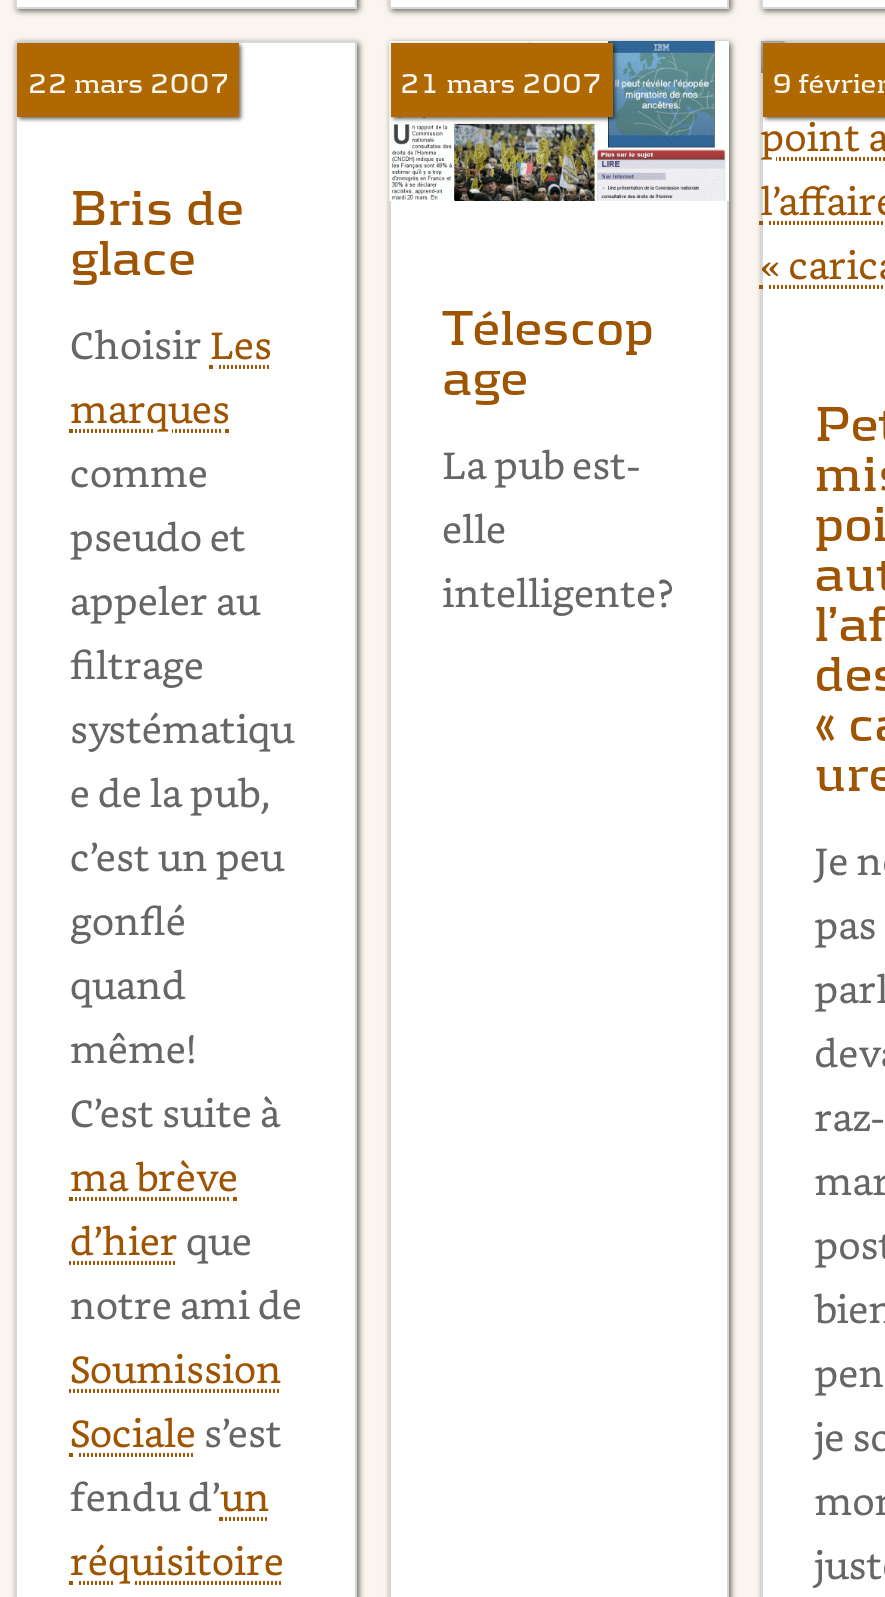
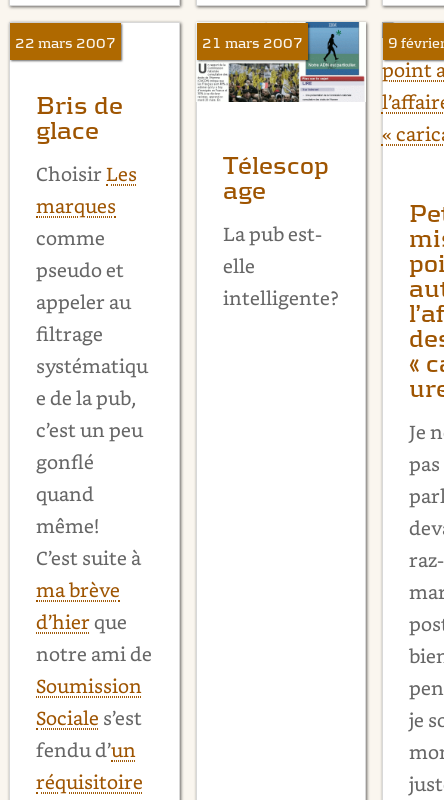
[617,55,713,131] [image] -> [308,28,359,68] [image]

